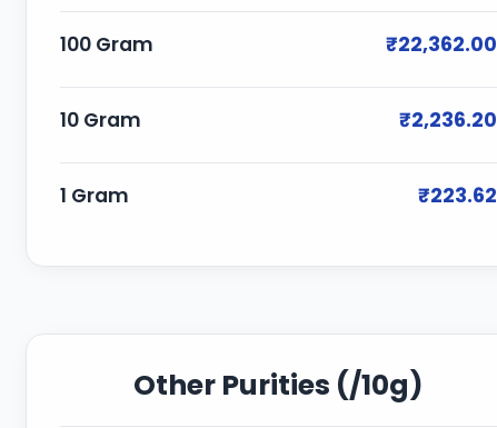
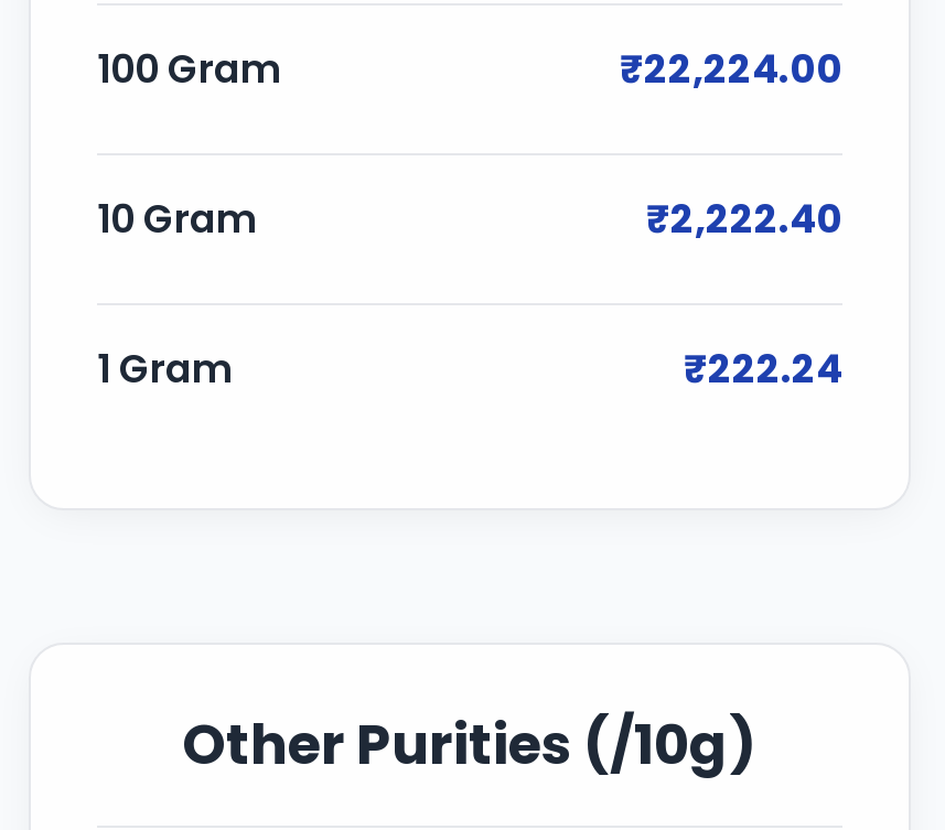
[386,31,497,58] ₹22,362.00 -> [620,43,842,96] ₹22,224.00
[399,107,497,133] ₹2,236.20 -> [646,193,842,246] ₹2,222.40
[418,182,497,209] ₹223.62 -> [684,343,842,396] ₹222.24

